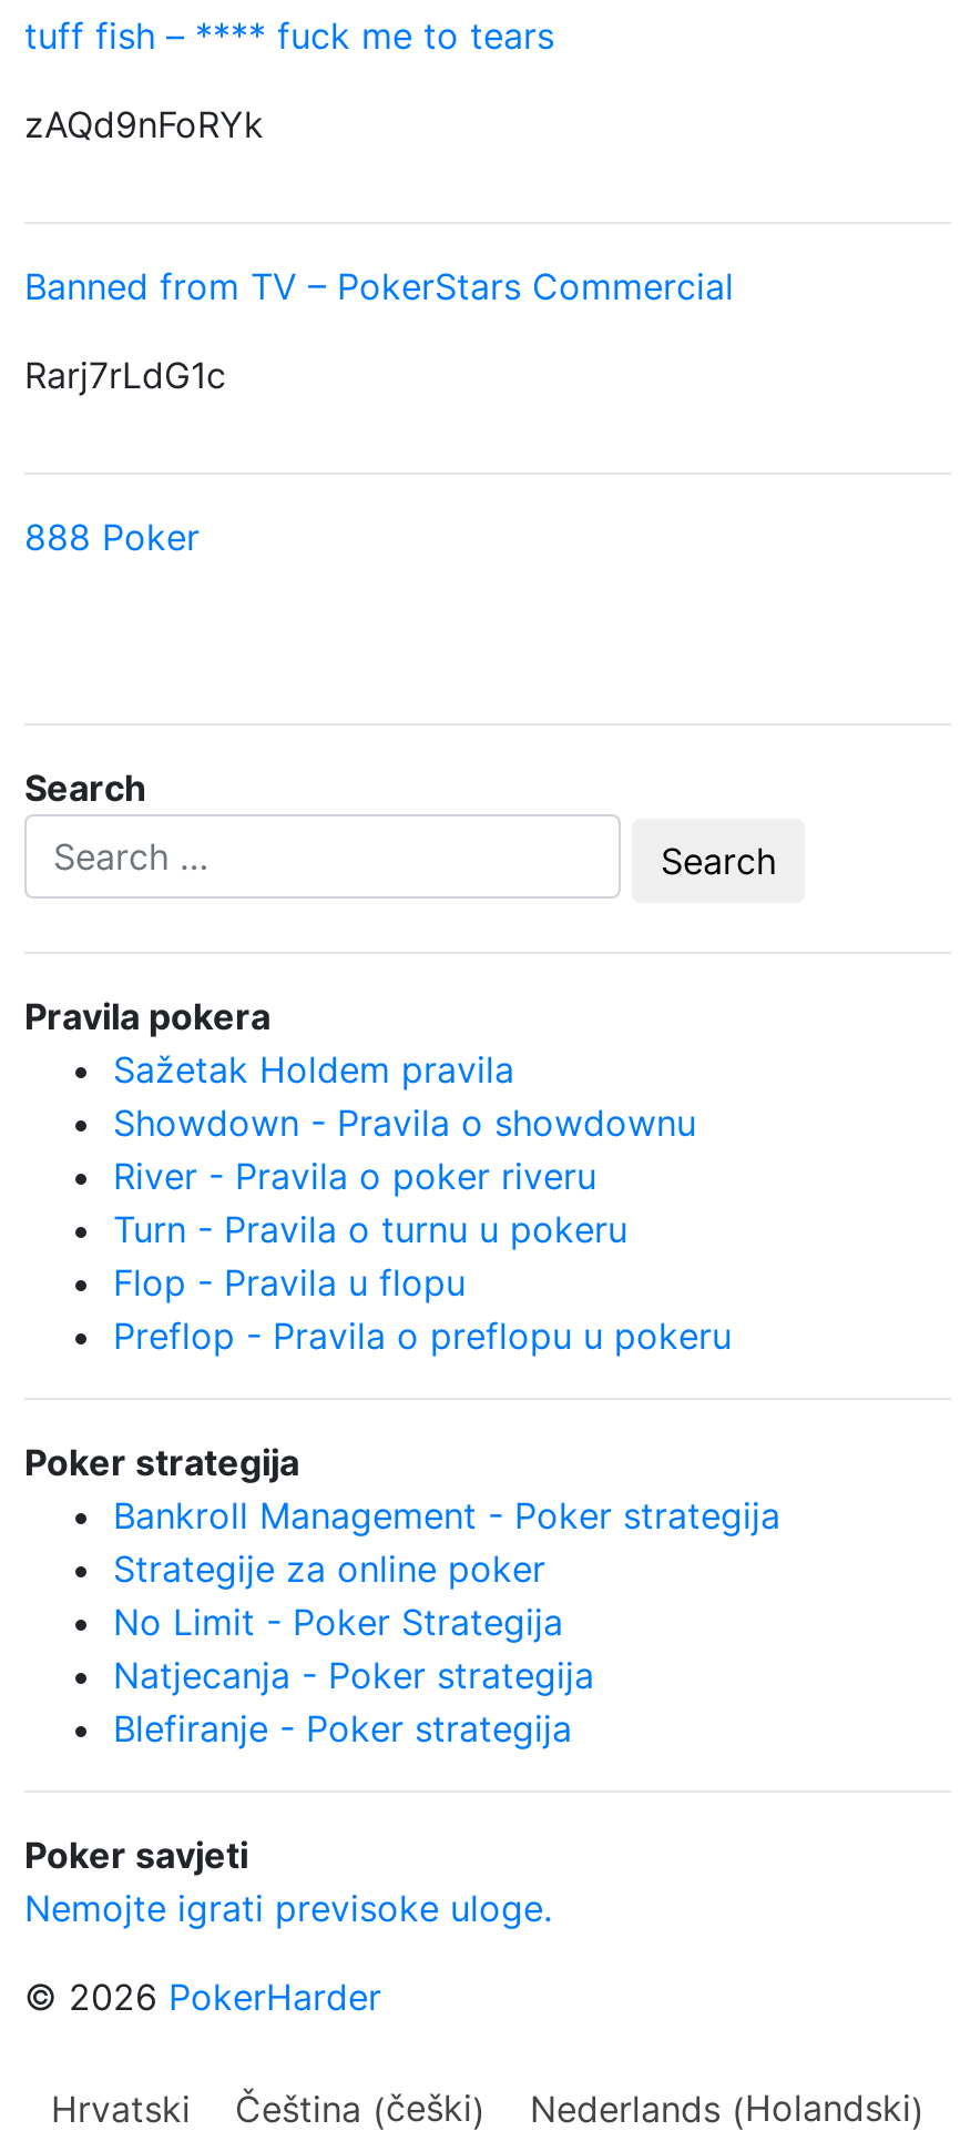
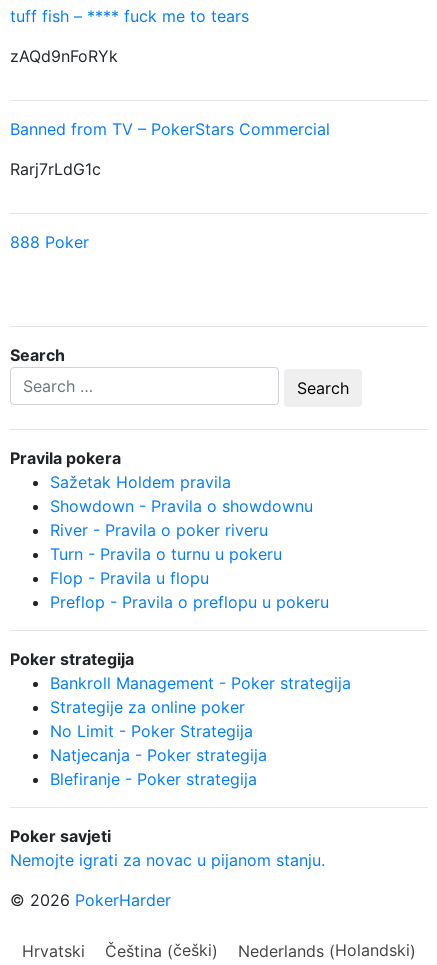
[24,1886,552,1930] Nemojte igrati previsoke uloge. -> [10,850,325,870] Nemojte igrati za novac u pijanom stanju.

